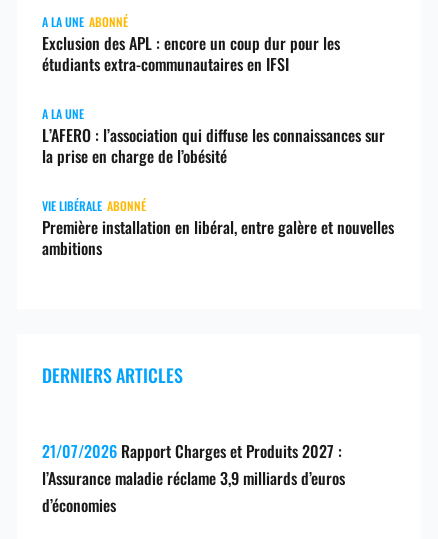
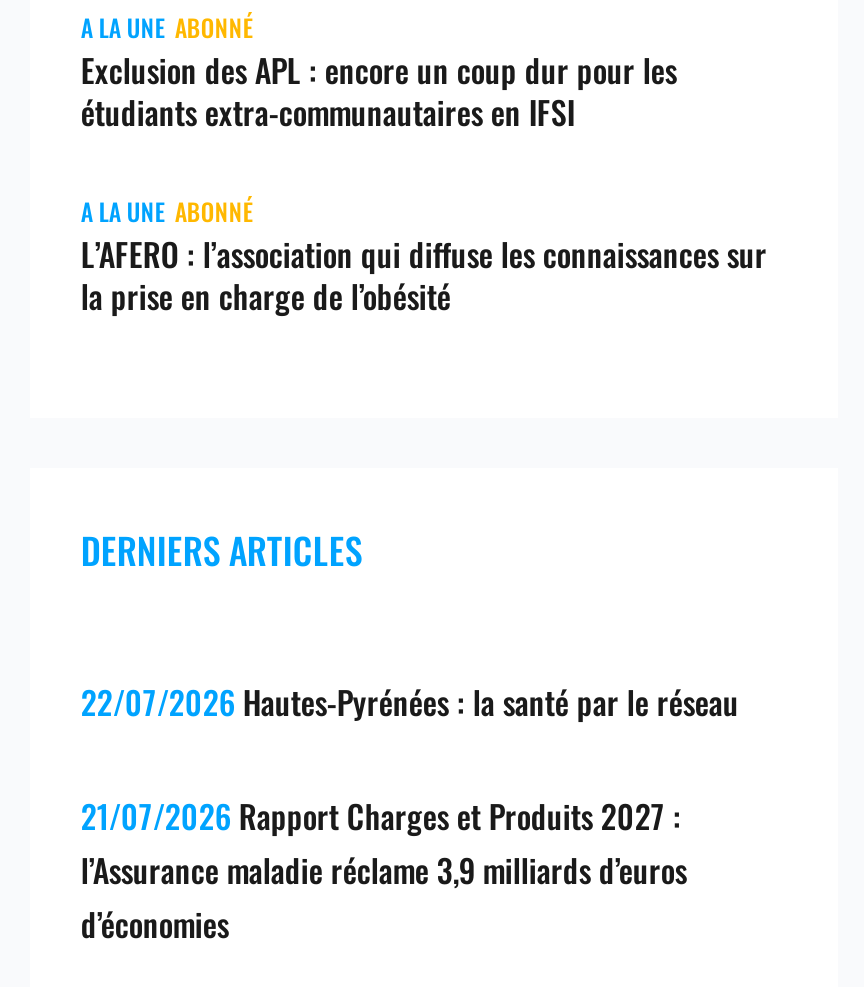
[42,105,84,122] A LA UNE -> [81,195,253,229] A LA UNE ABONNÉ
[42,197,394,260] VIE LIBÉRALE ABONNÉ | Première installation en libéral, entre galère et nouvelles | ambitions -> none
moved [42,362,183,388] -> [81,525,363,577]: DERNIERS ARTICLES
none -> [81,679,739,727] 22/07/2026 Hautes-Pyrénées : la santé par le réseau

